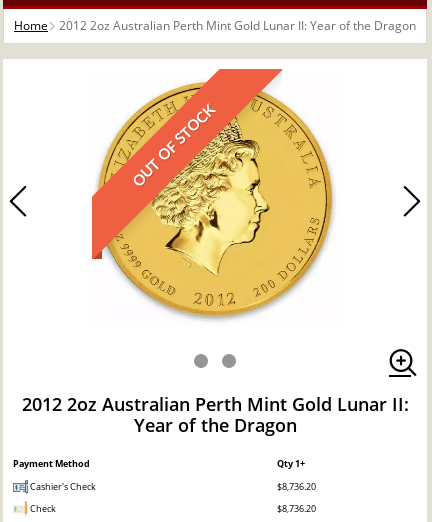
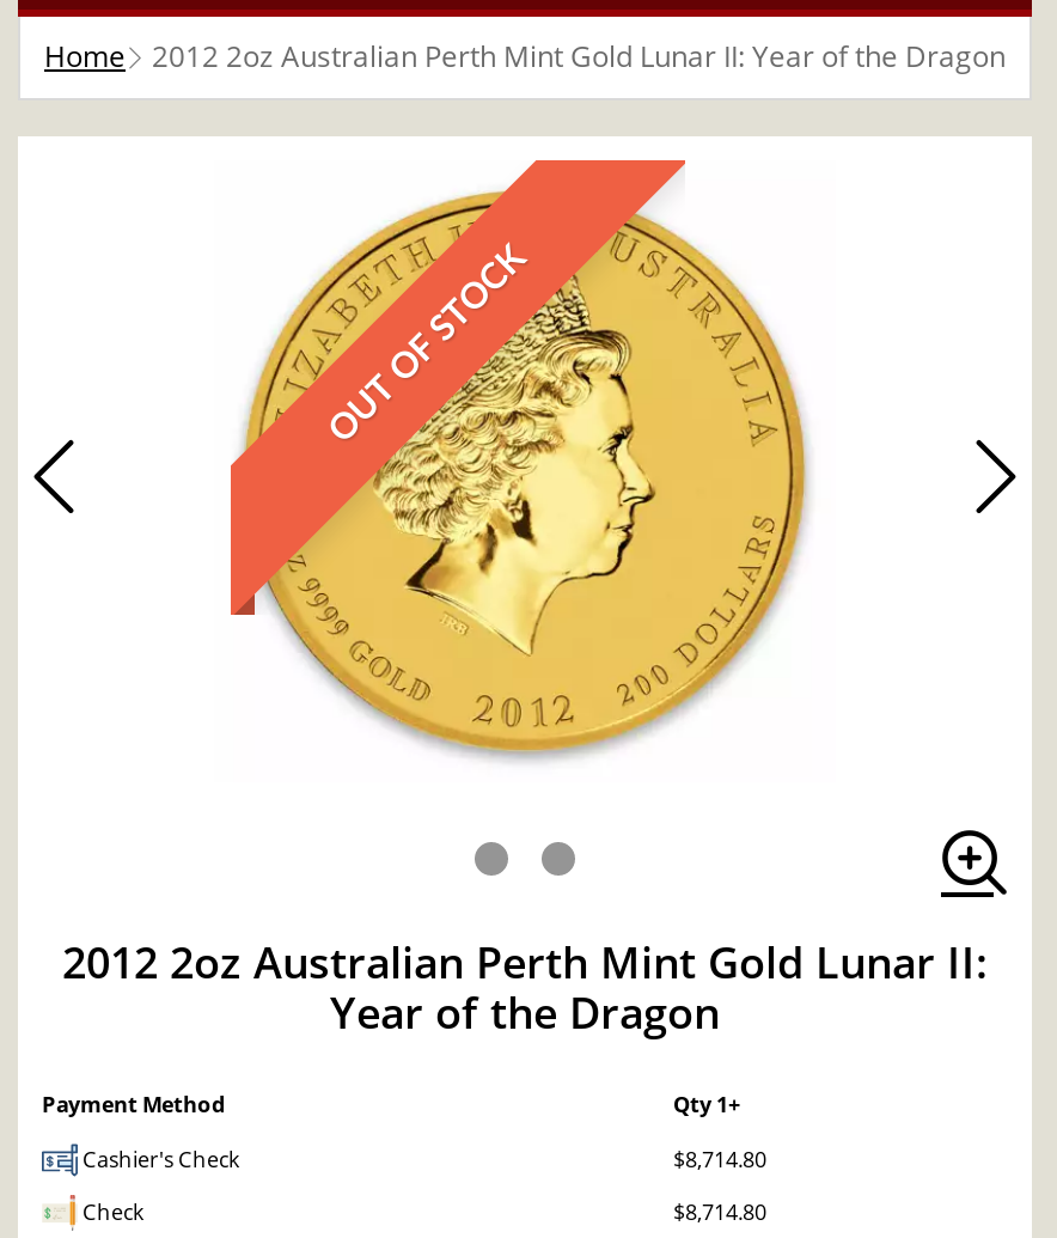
[277,480,316,493] $8,736.20 -> [673,1144,766,1175] $8,714.80
[277,502,316,515] $8,736.20 -> [673,1196,766,1227] $8,714.80

